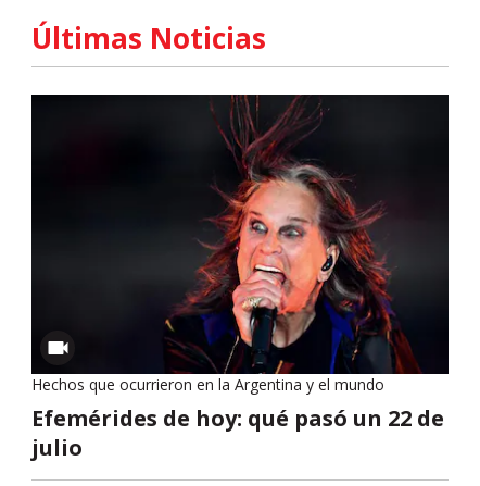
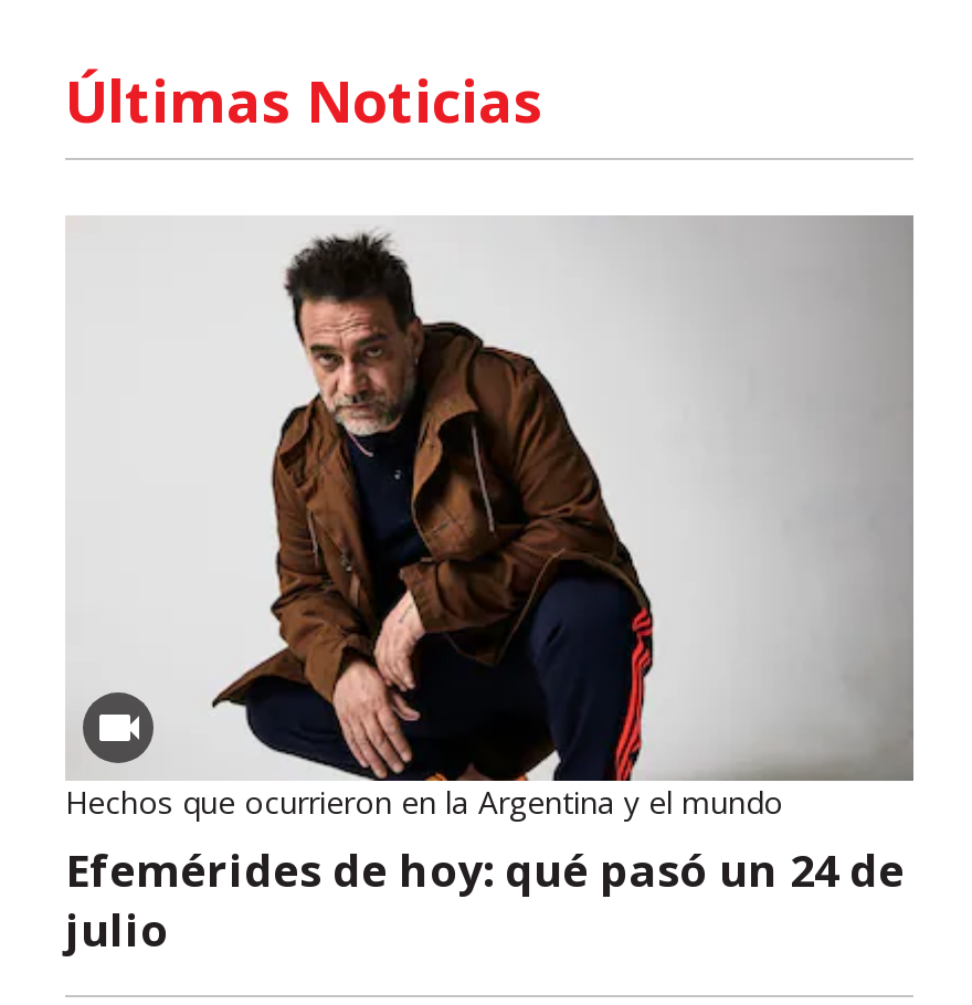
[30,94,449,432] [image] | Efemérides de hoy: qué pasó un 22 de -> [65,215,911,899] [image] | Efemérides de hoy: qué pasó un 24 de

